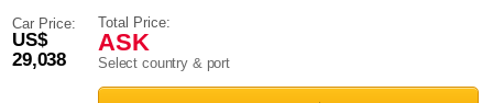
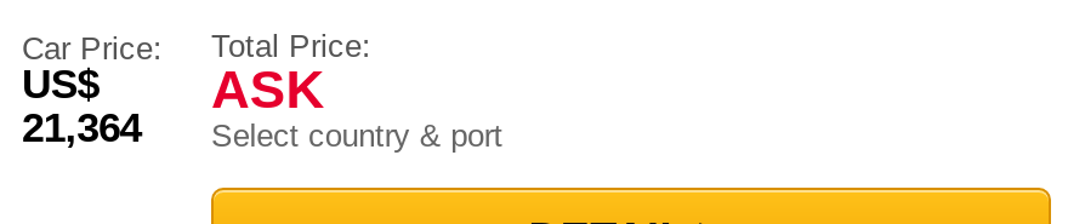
[12,49,230,71] 29,038 Select country & port -> [22,105,503,154] 21,364 Select country & port

